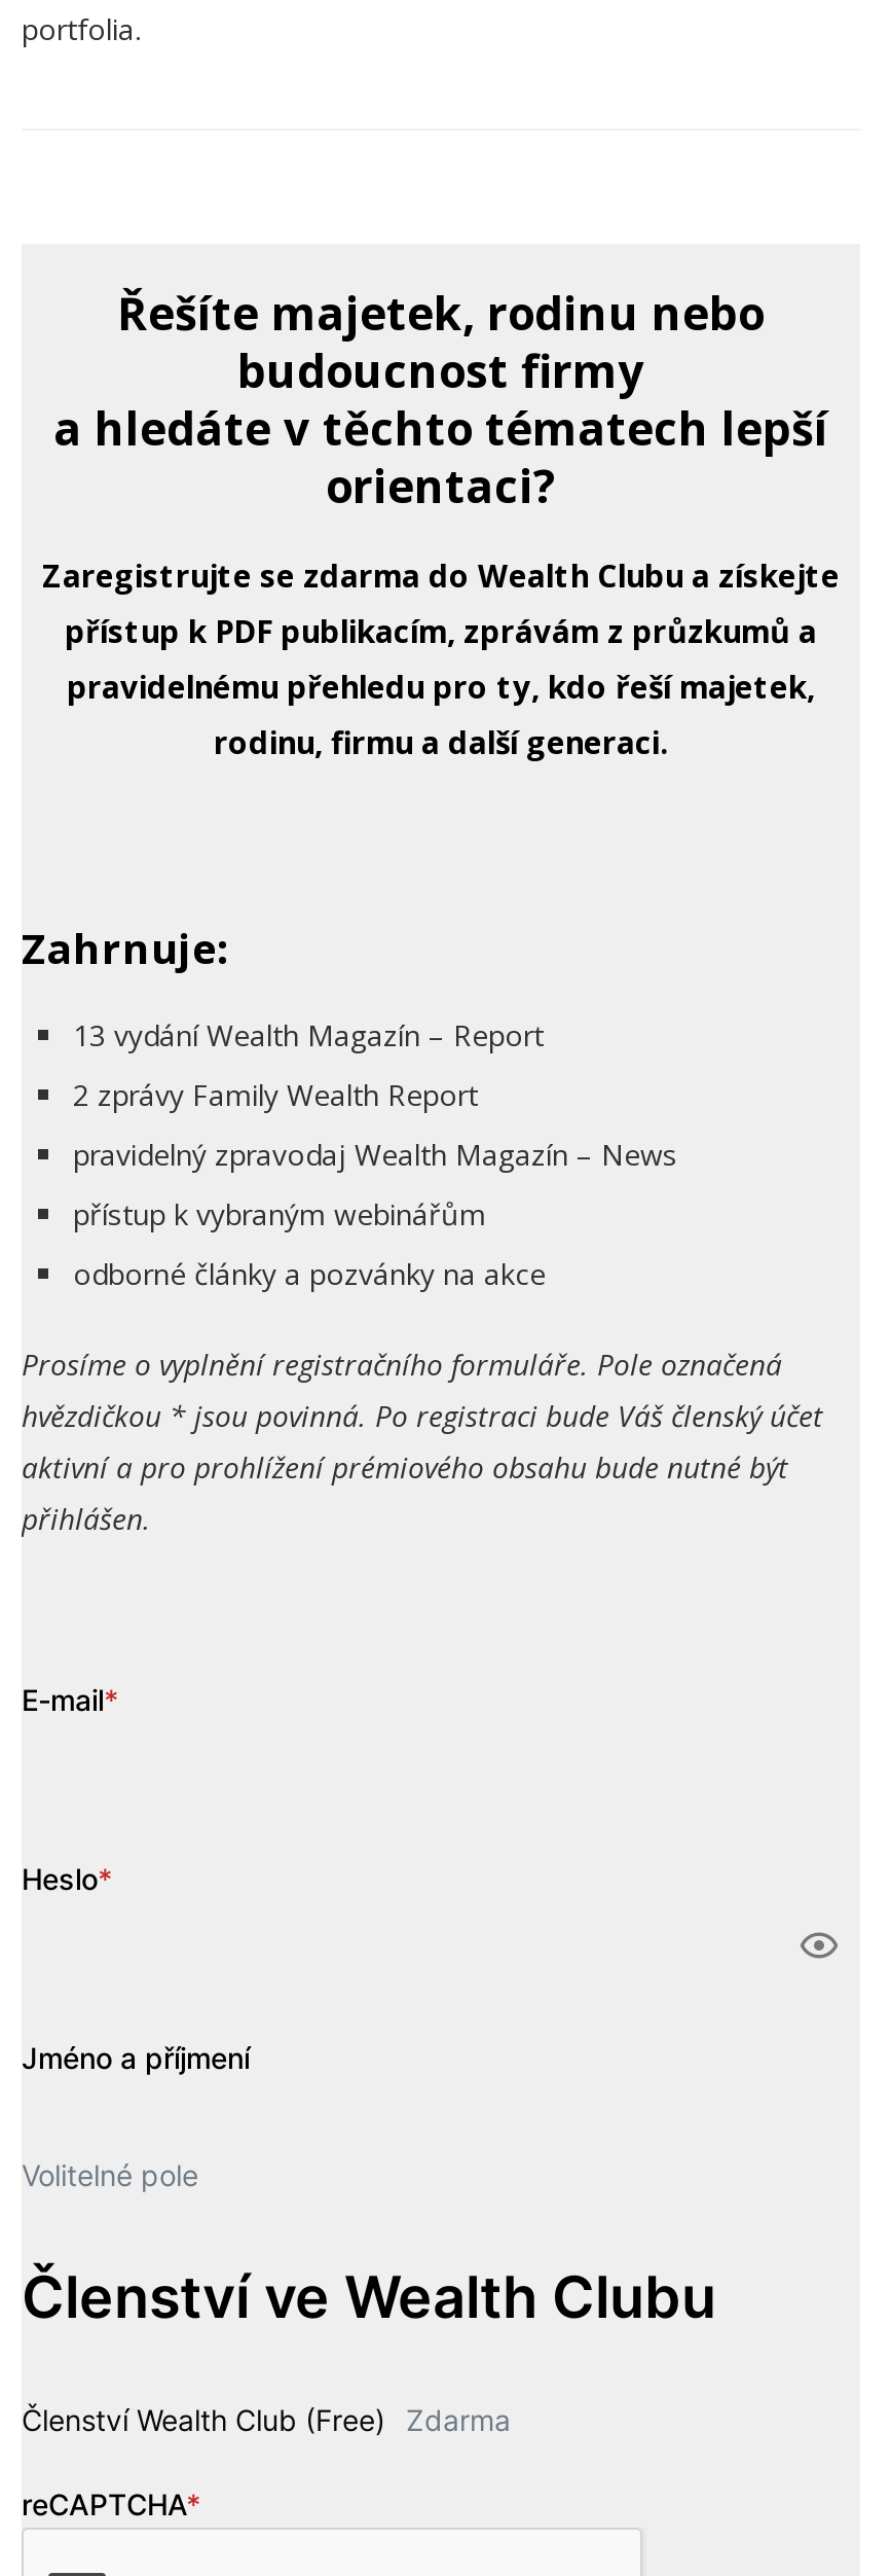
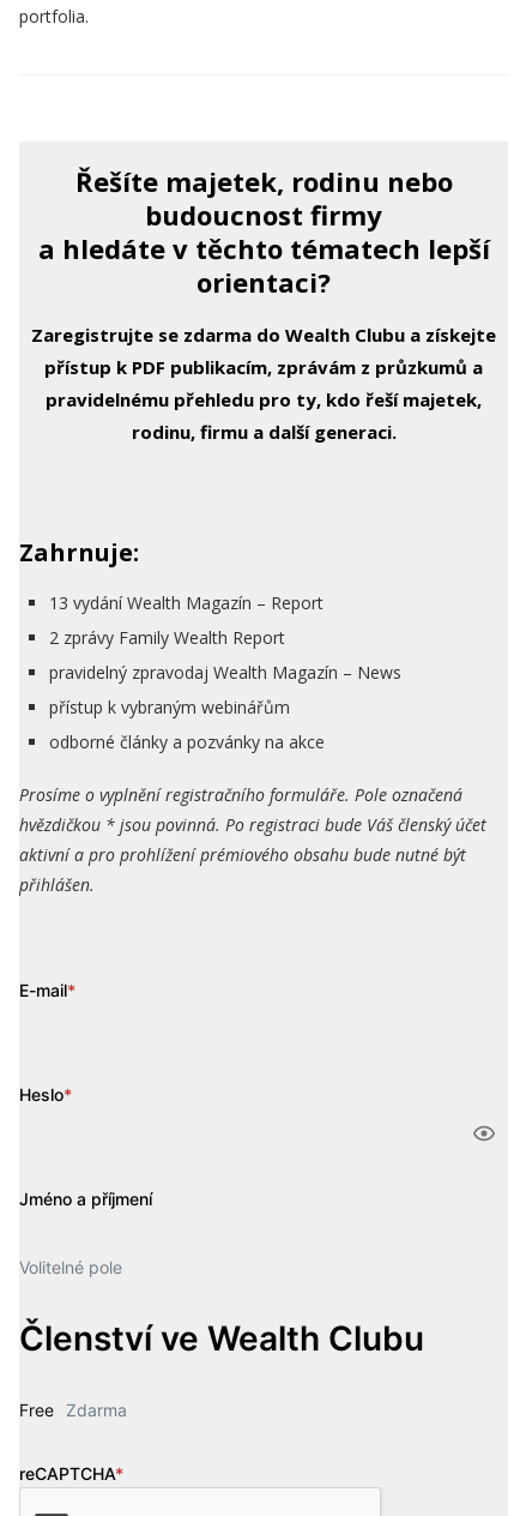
[22,2402,511,2437] Členství Wealth Club (Free) Zdarma -> [19,1400,127,1420] Free Zdarma

